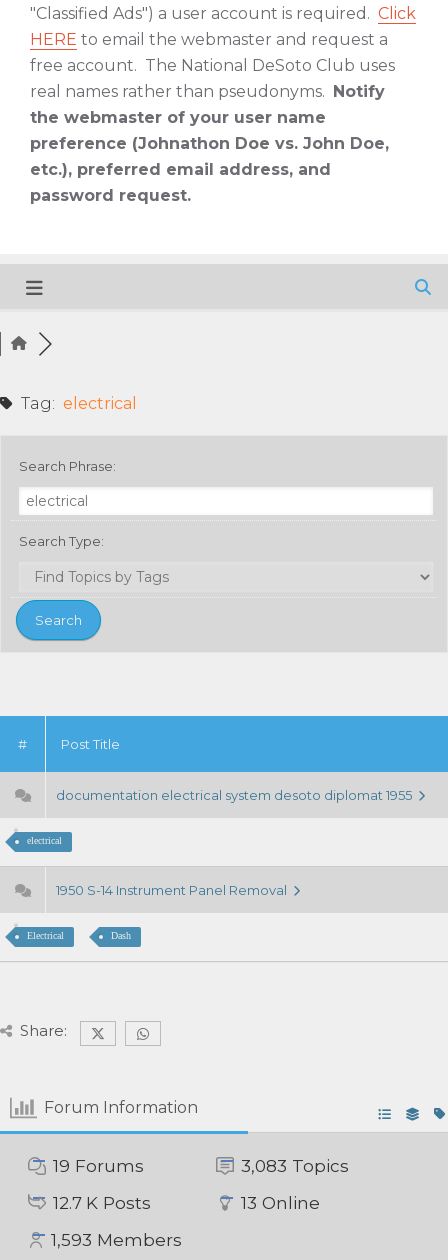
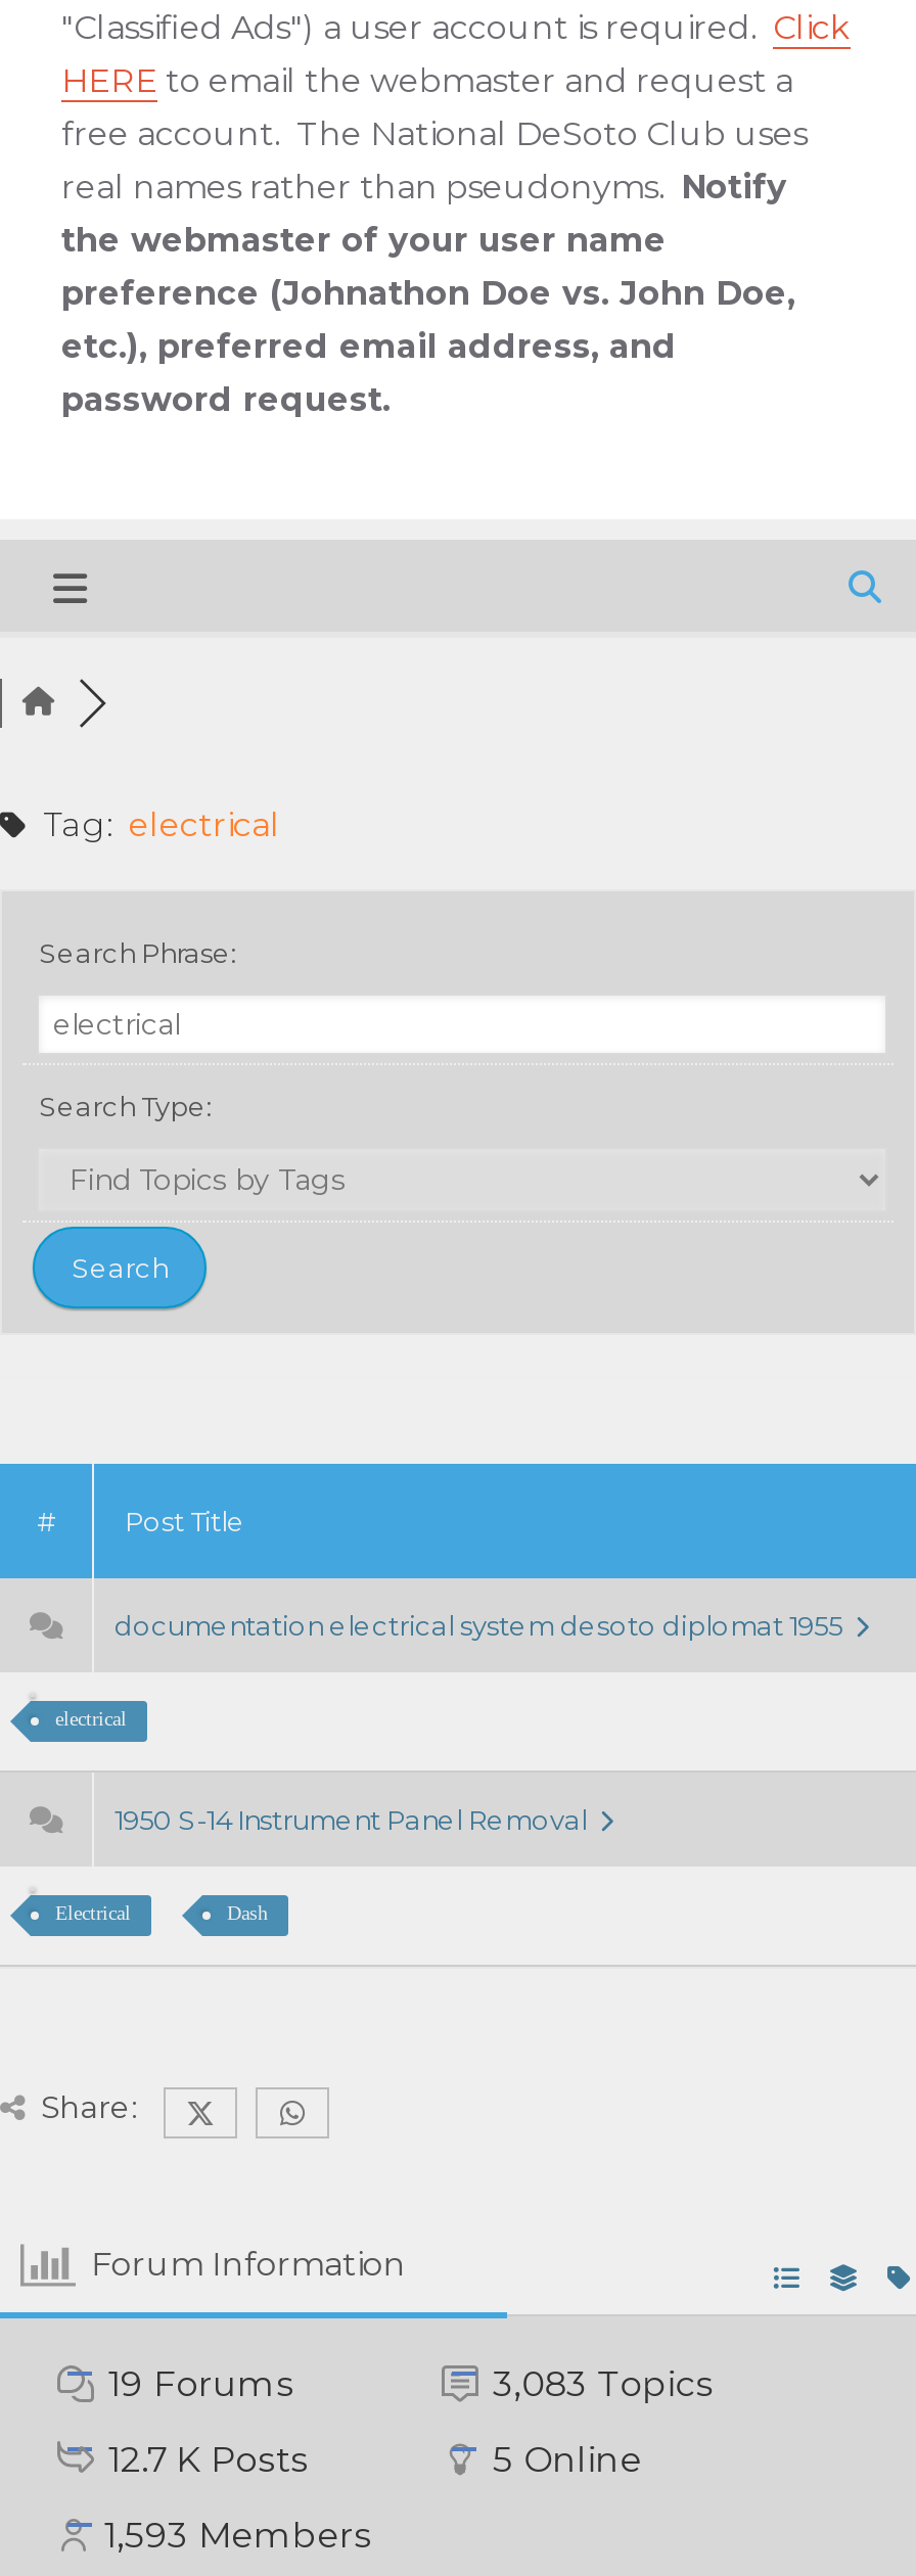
[241,1193,320,1213] 13 Online -> [493,2439,642,2480] 5 Online

